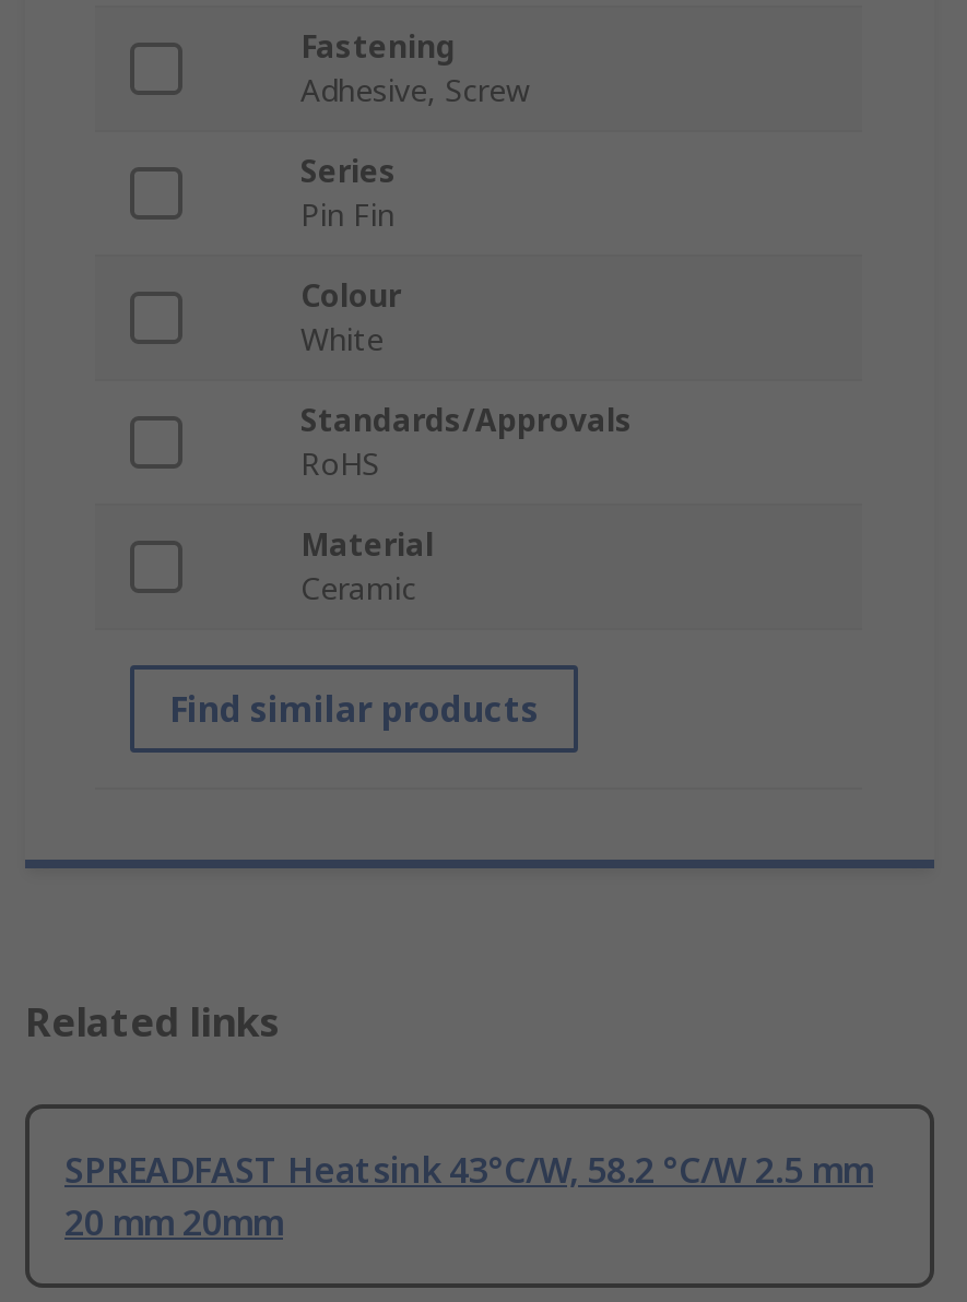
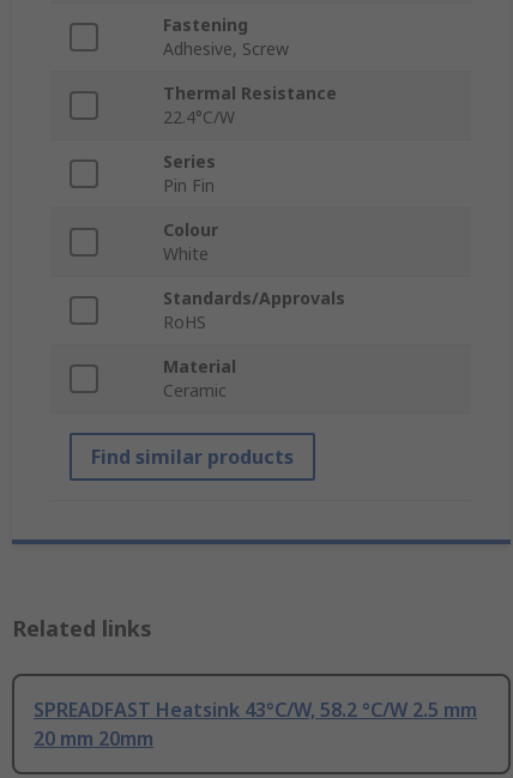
none -> [163,82,337,129] Thermal Resistance | 22.4°C/W

